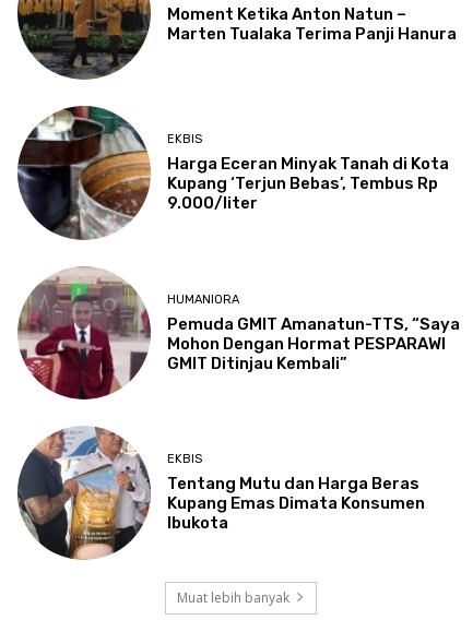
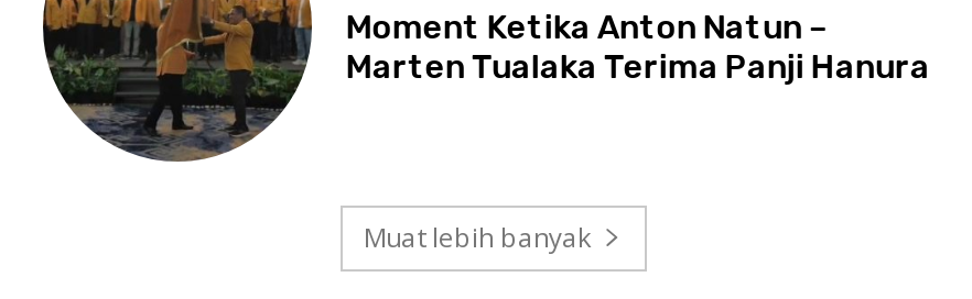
[16,105,449,241] [image] | EKBIS | Harga Eceran Minyak Tanah di Kota | Kupang ‘Terjun Bebas’, Tembus Rp | 9.000/liter -> none
[17,266,460,401] [image] | HUMANIORA | Pemuda GMIT Amanatun-TTS, “Saya | Mohon Dengan Hormat PESPARAWI | GMIT Ditinjau Kembali” -> none
[17,426,425,560] [image] | EKBIS | Tentang Mutu dan Harga Beras | Kupang Emas Dimata Konsumen | Ibukota -> none

